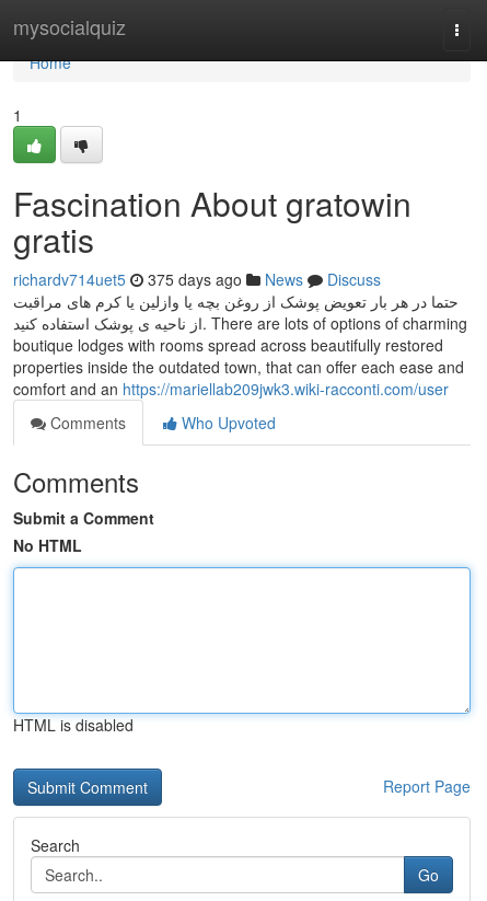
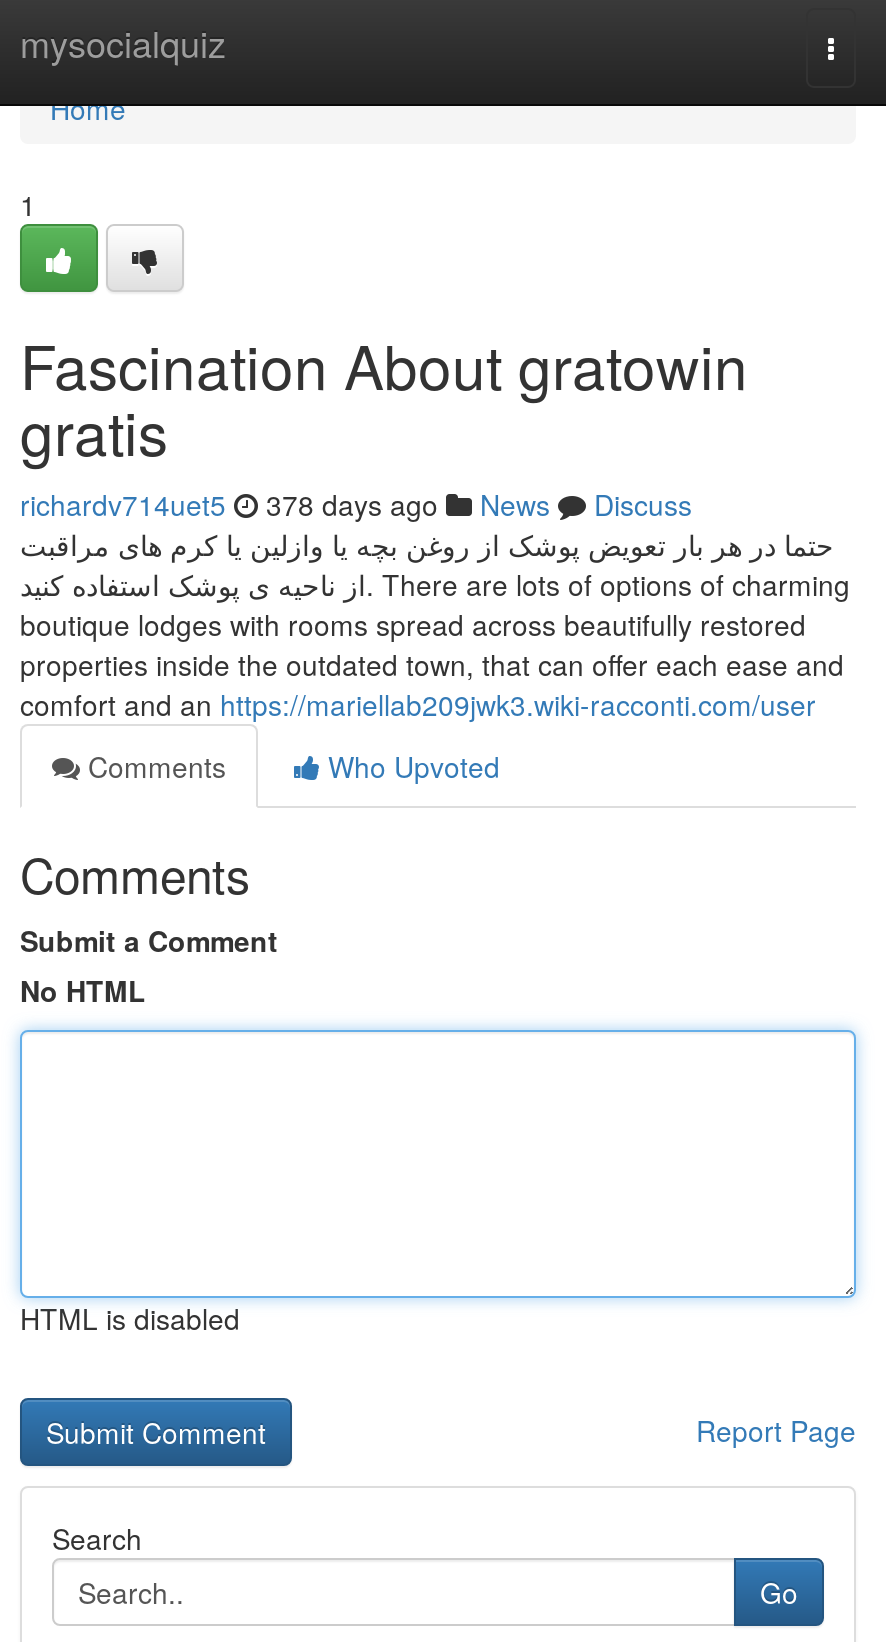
[13,268,381,290] richardv714uet5 375 days ago News Discuss -> [20,484,692,524] richardv714uet5 378 days ago News Discuss

